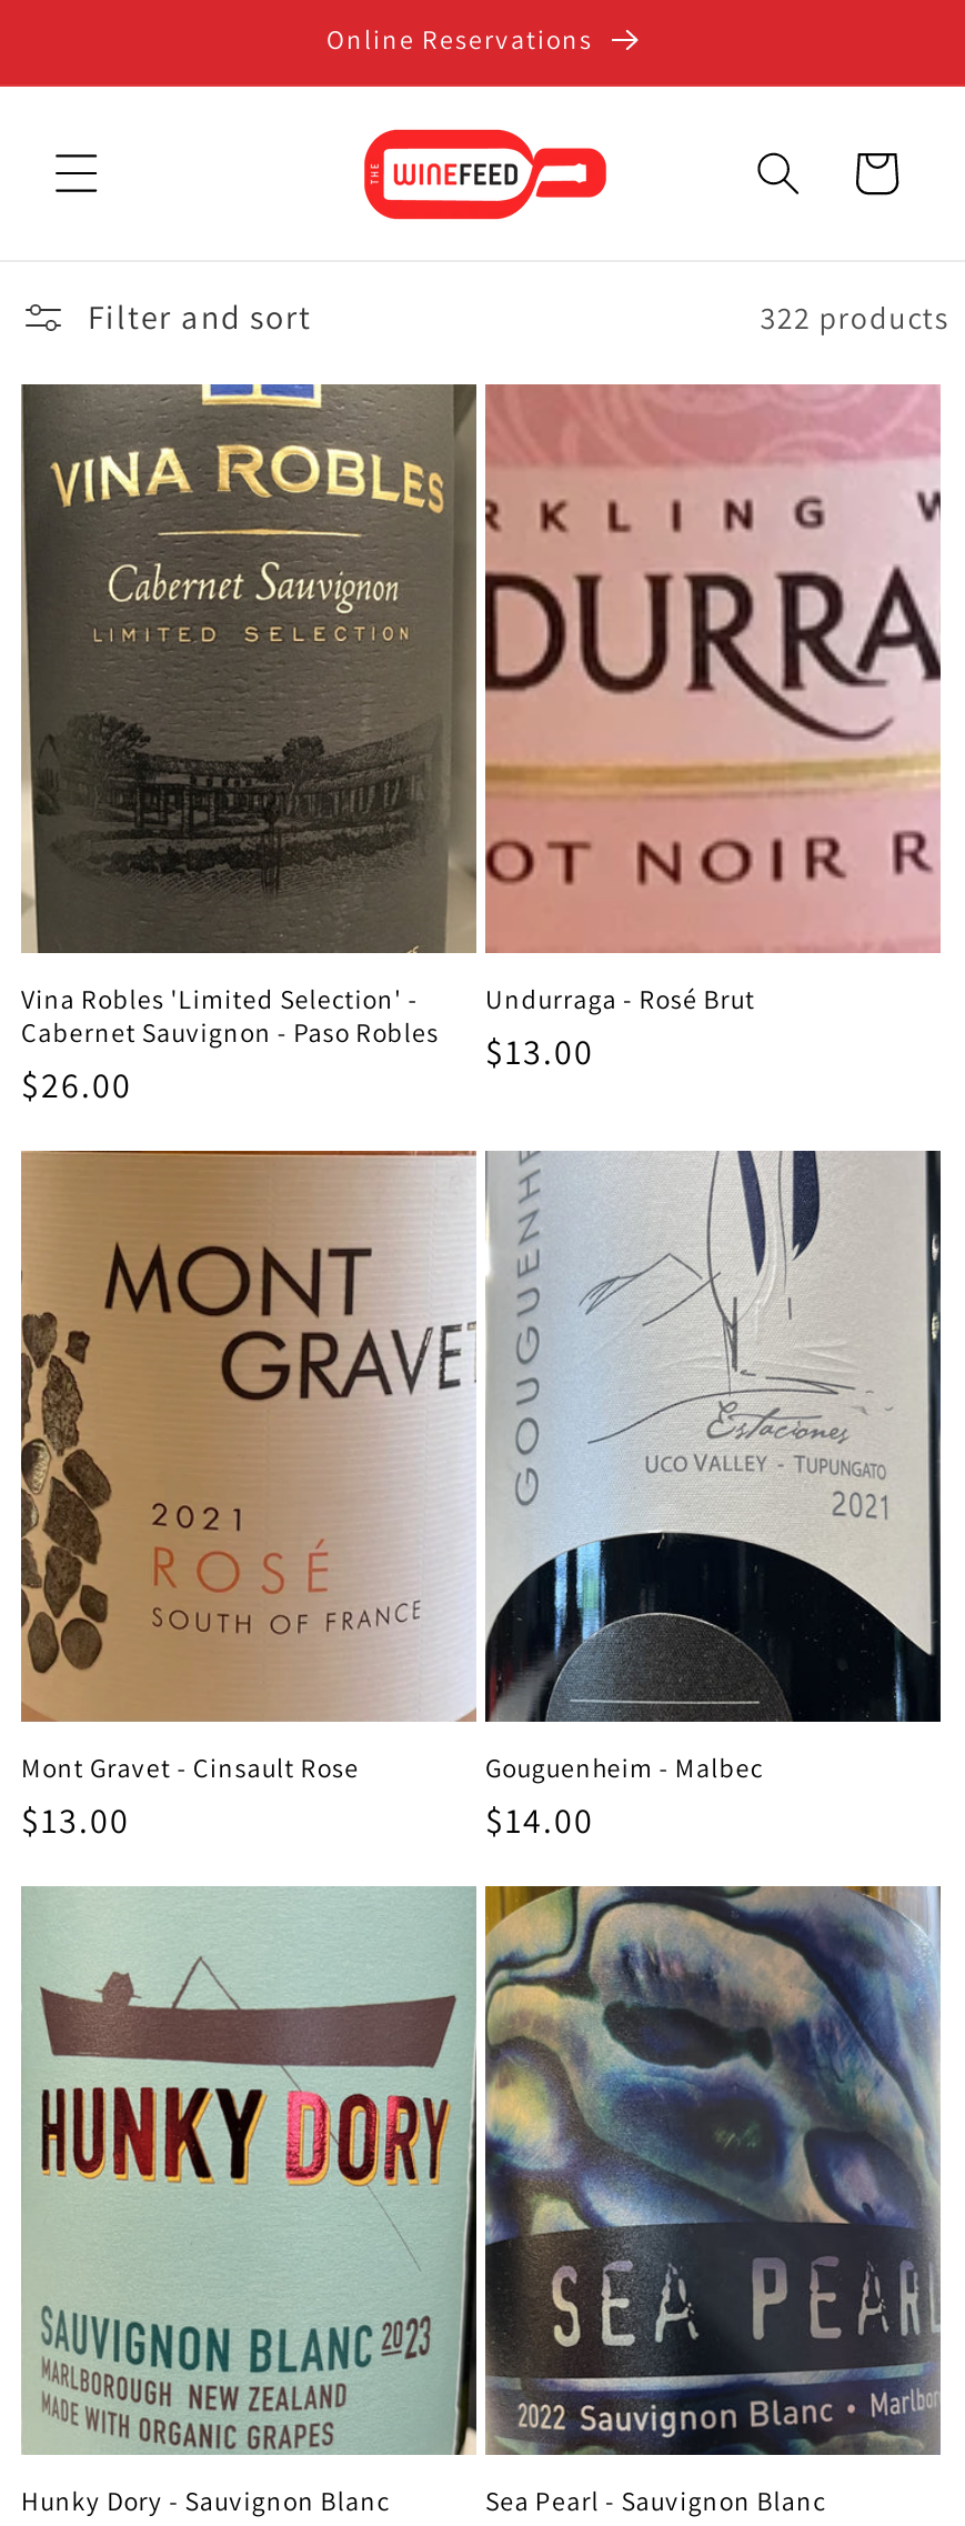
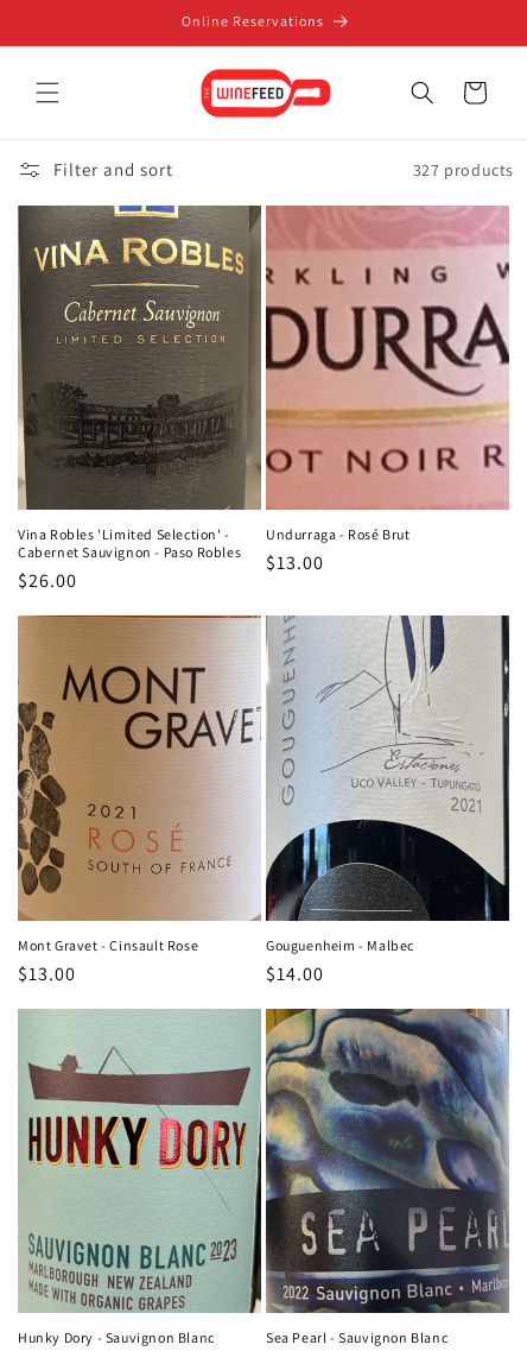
[760,297,949,337] 322 products -> [413,159,514,180] 327 products

